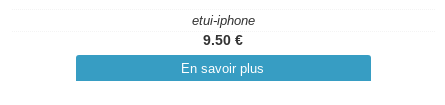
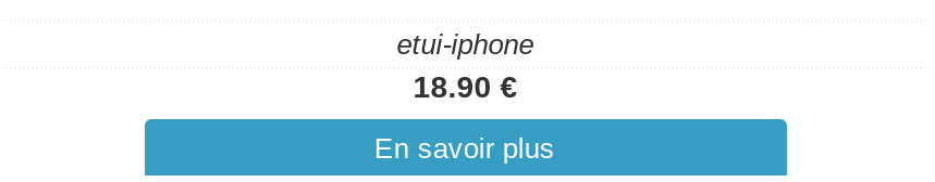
[203,32,243,48] 9.50 € -> [413,69,517,104] 18.90 €

